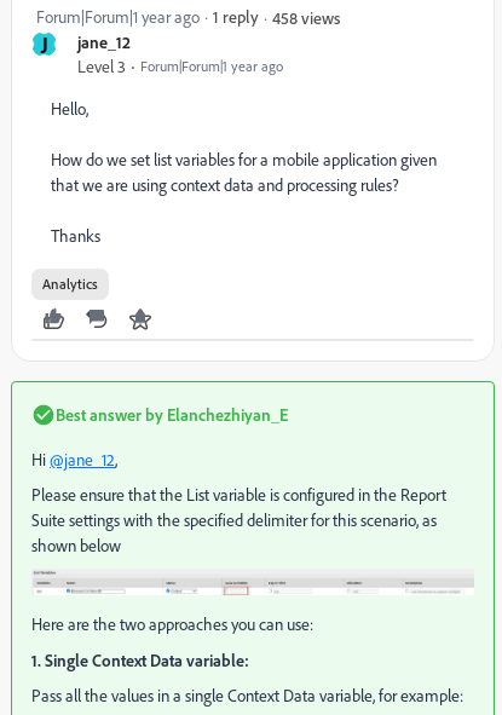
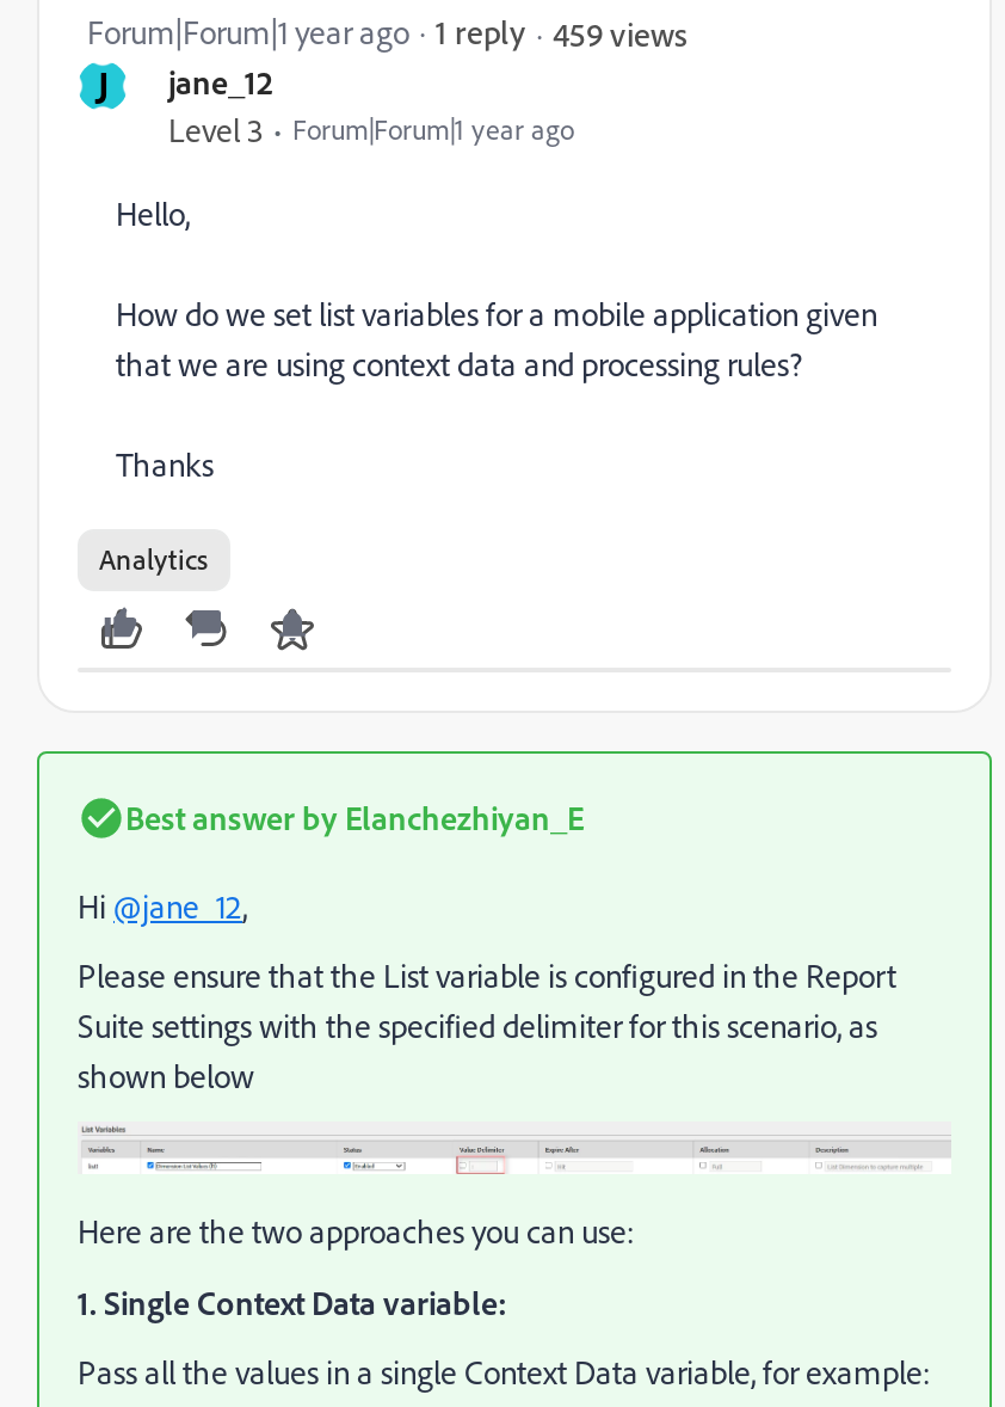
[272,7,340,27] 458 views -> [553,12,686,53] 459 views

